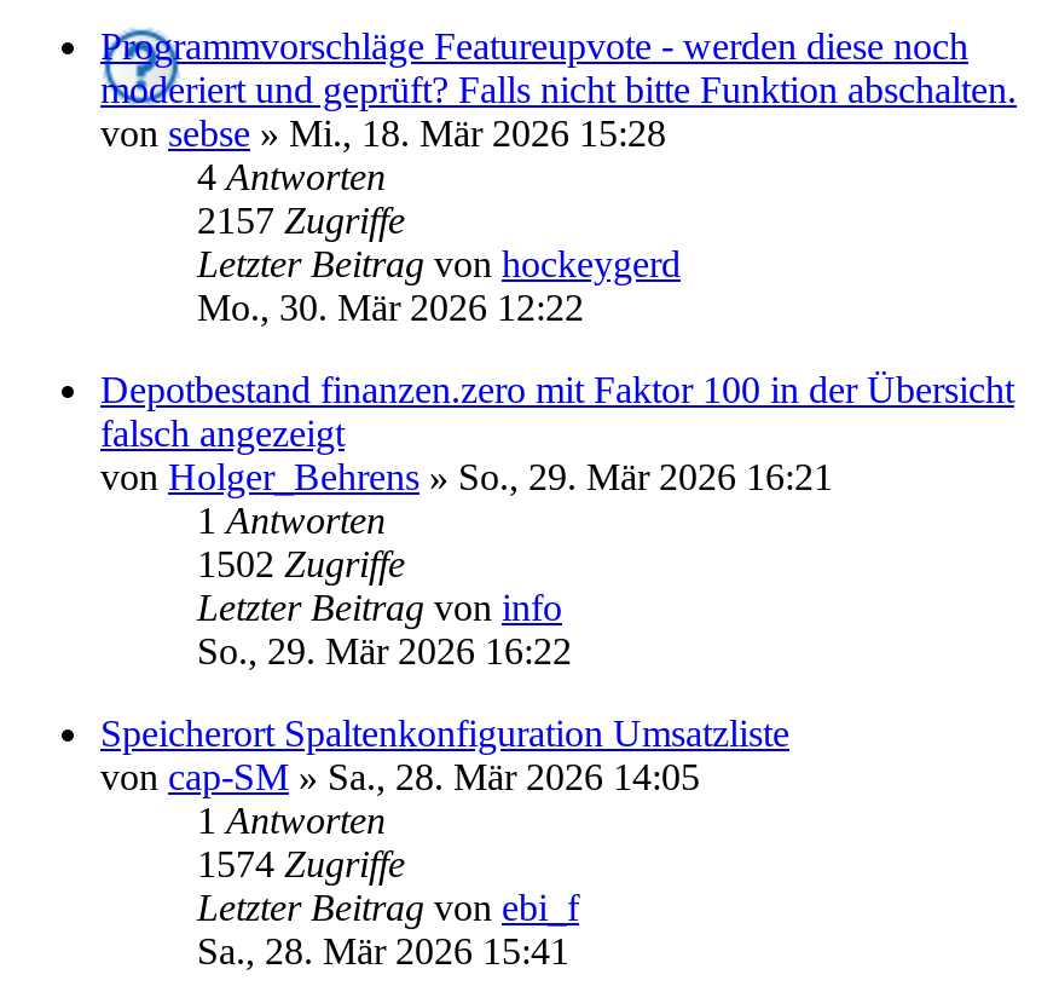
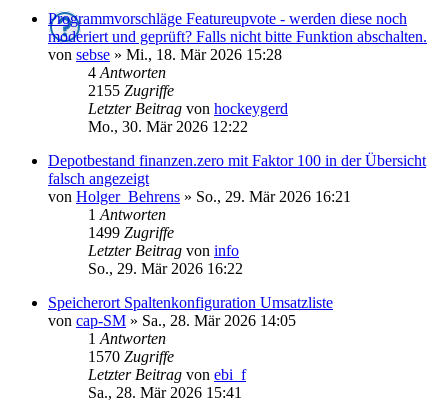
[197,199,405,240] 2157 Zugriffe -> [88,82,174,99] 2155 Zugriffe
[197,543,405,584] 1502 Zugriffe -> [88,224,174,241] 1499 Zugriffe
[197,843,405,884] 1574 Zugriffe -> [88,348,174,365] 1570 Zugriffe

